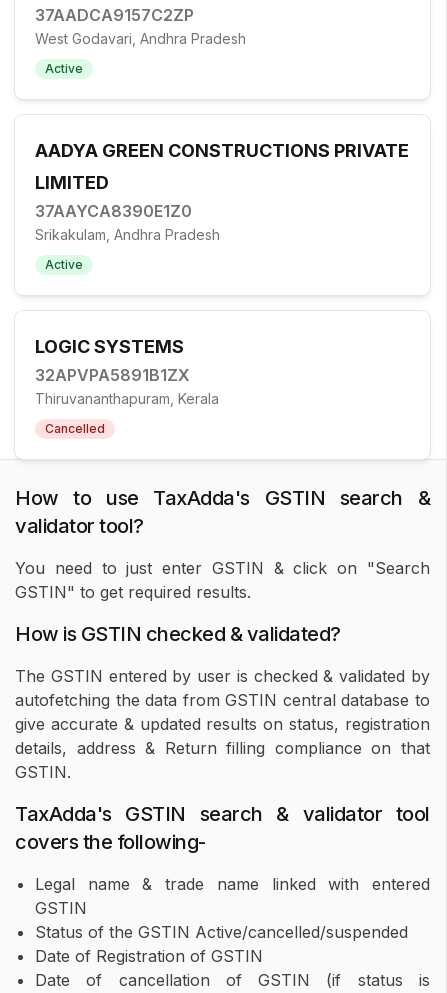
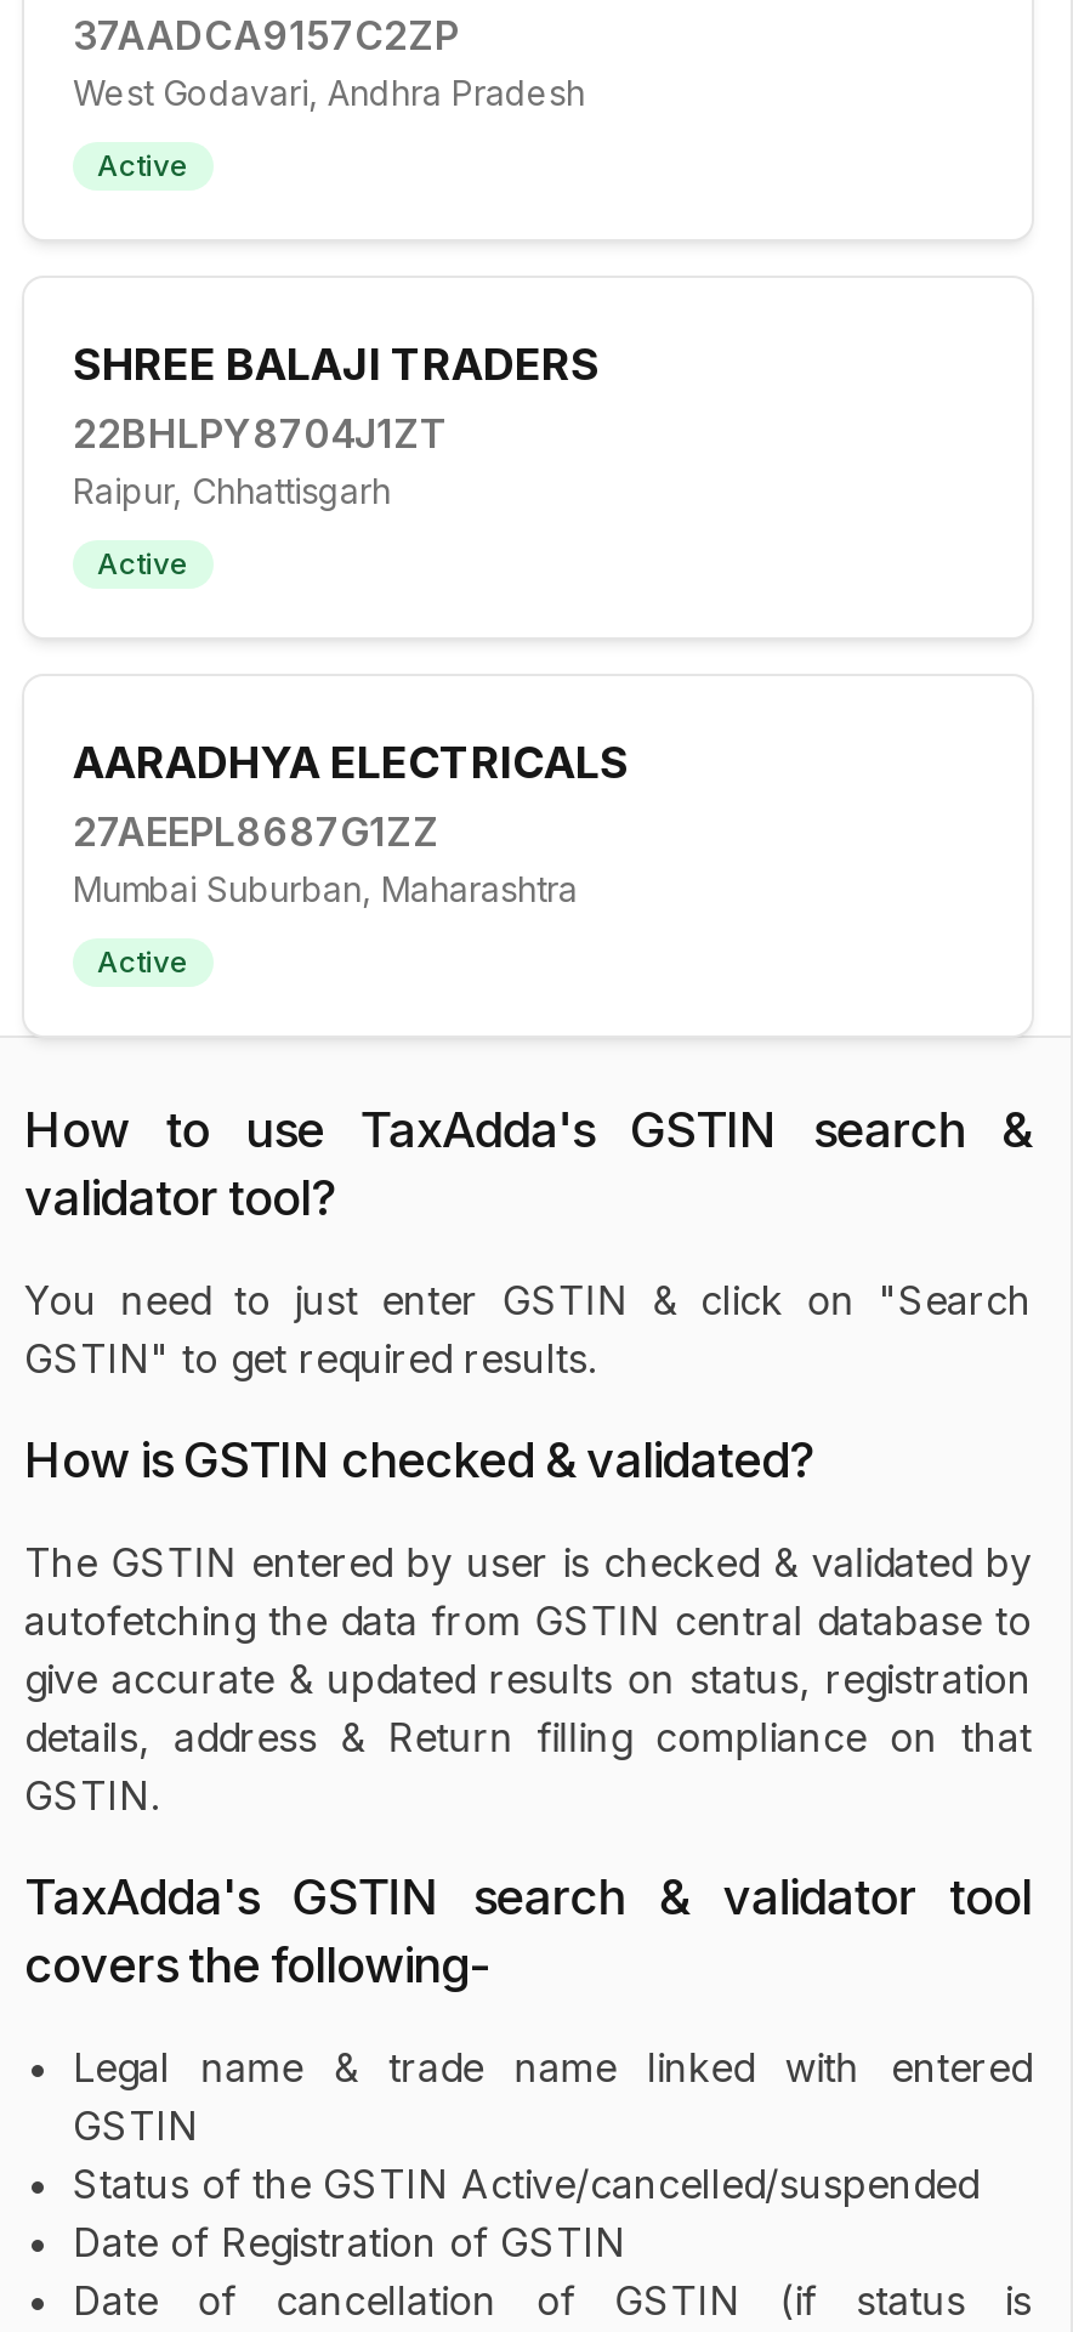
[35,140,409,243] AADYA GREEN CONSTRUCTIONS PRIVATE | LIMITED | 37AAYCA8390E1Z0 | Srikakulam, Andhra Pradesh -> [73,339,600,511] SHREE BALAJI TRADERS | 22BHLPY8704J1ZT | Raipur, Chhattisgarh
[35,336,219,407] LOGIC SYSTEMS | 32APVPA5891B1ZX | Thiruvananthapuram, Kerala -> [73,737,629,909] AARADHYA ELECTRICALS | 27AEEPL8687G1ZZ | Mumbai Suburban, Maharashtra
[45,421,105,436] Cancelled -> [97,943,189,980] Active

